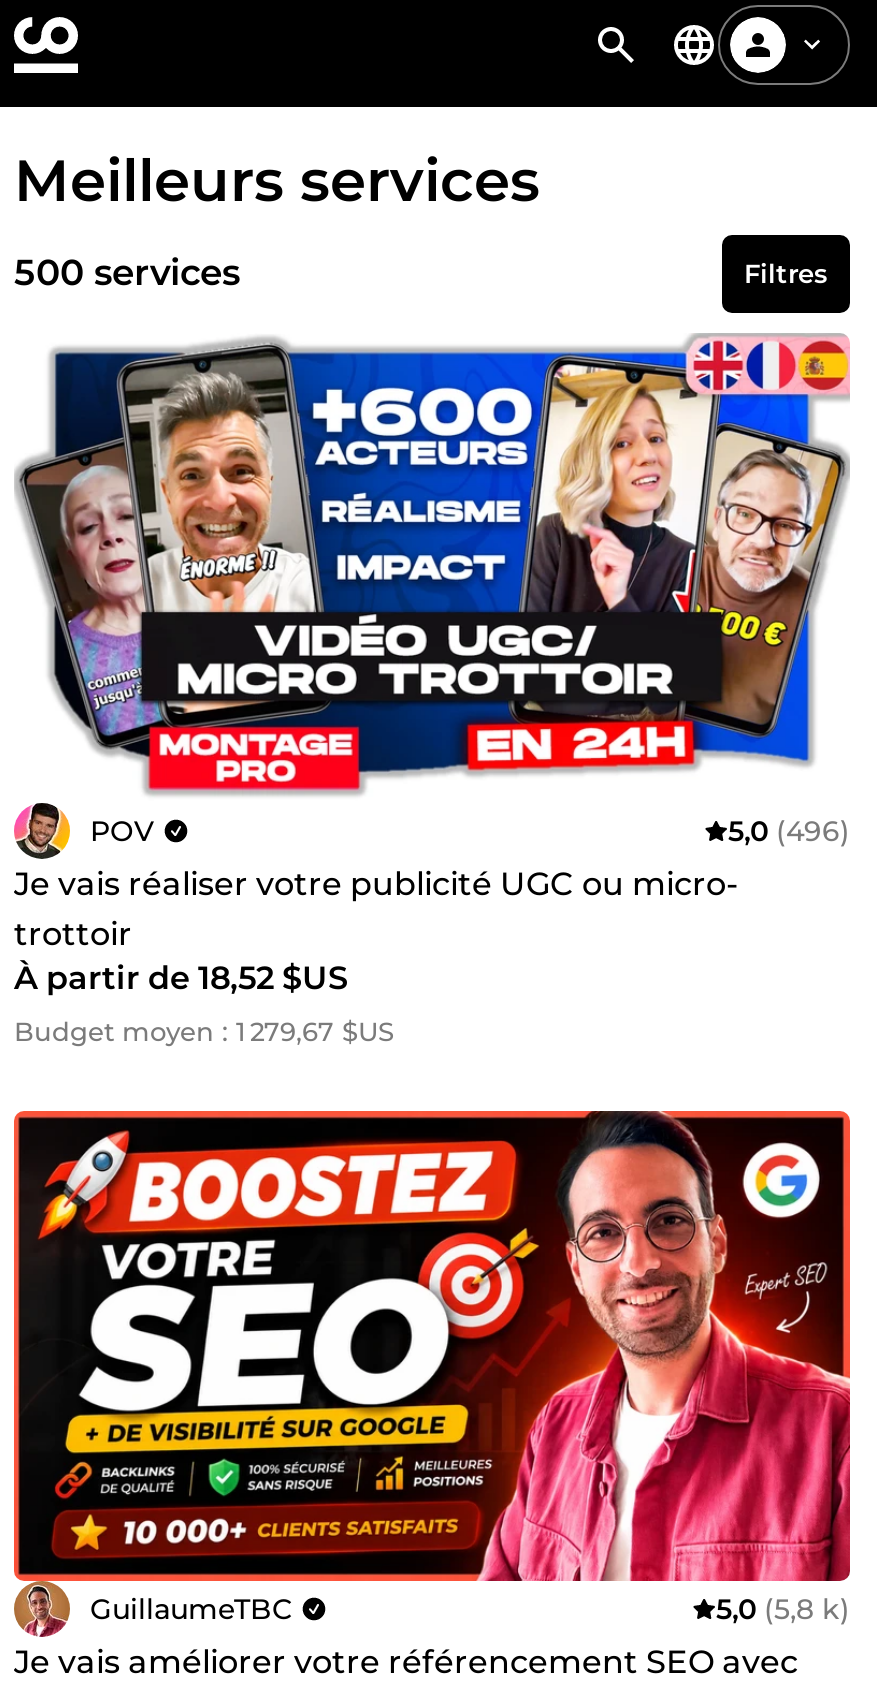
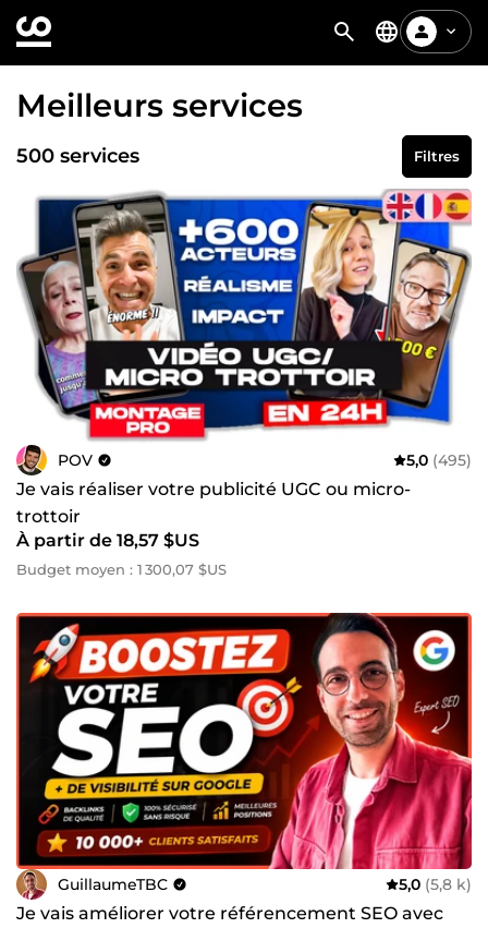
[728,812,850,848] 5,0 (496) -> [406,450,472,470] 5,0 (495)
[14,959,348,997] À partir de 18,52 $US -> [16,530,199,551] À partir de 18,57 $US
[14,1015,394,1047] Budget moyen : 1 279,67 $US -> [16,561,227,578] Budget moyen : 1 300,07 $US

